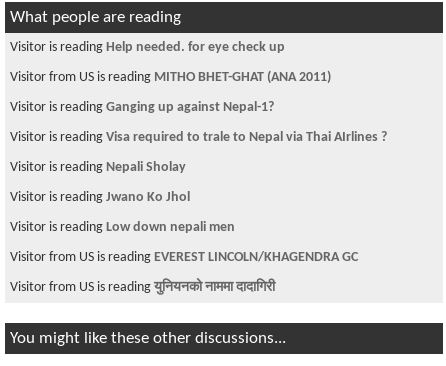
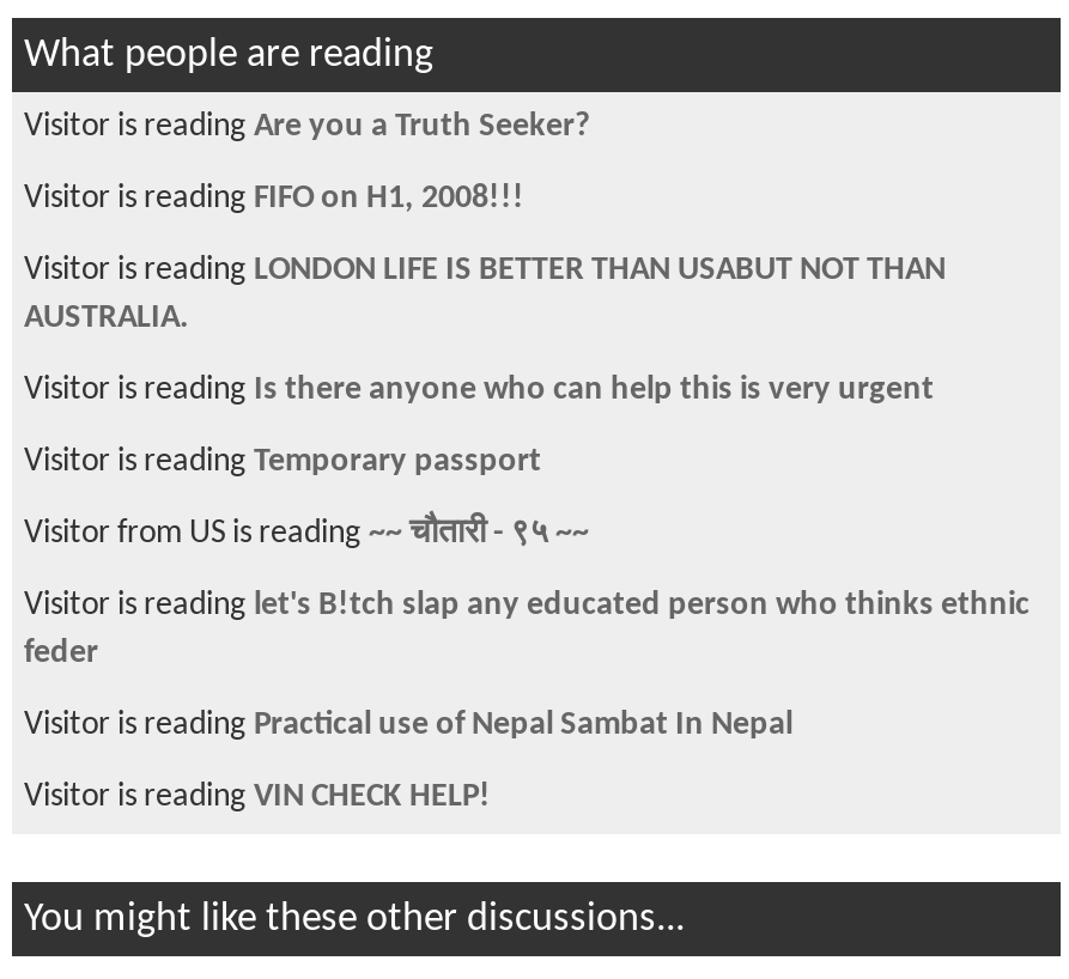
[10,40,285,55] Visitor is reading Help needed. for eye check up -> [24,109,589,145] Visitor is reading Are you a Truth Seeker?
[10,70,331,85] Visitor from US is reading MITHO BHET-GHAT (ANA 2011) -> [24,181,524,217] Visitor is reading FIFO on H1, 2008!!!
[10,100,274,115] Visitor is reading Ganging up against Nepal-1? -> [24,253,946,336] Visitor is reading LONDON LIFE IS BETTER THAN USABUT NOT THAN | AUSTRALIA.
[10,130,387,145] Visitor is reading Visa required to trale to Nepal via Thai AIrlines ? -> [24,372,934,408] Visitor is reading Is there anyone who can help this is very urgent
[10,160,186,175] Visitor is reading Nepali Sholay -> [24,444,541,480] Visitor is reading Temporary passport
[10,190,190,205] Visitor is reading Jwano Ko Jhol -> [24,516,589,552] Visitor from US is reading ~~ चौतारी - ९५ ~~
[10,220,235,235] Visitor is reading Low down nepali men -> [24,588,1029,671] Visitor is reading let's B!tch slap any educated person who thinks ethnic | feder
[10,250,358,265] Visitor from US is reading EVEREST LINCOLN/KHAGENDRA GC -> [24,707,792,743] Visitor is reading Practical use of Nepal Sambat In Nepal
[10,280,275,295] Visitor from US is reading युनियनको नाममा दादागिरी -> [24,779,491,815] Visitor is reading VIN CHECK HELP!

